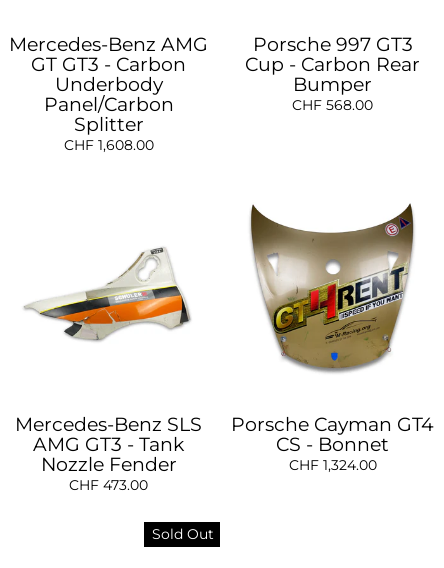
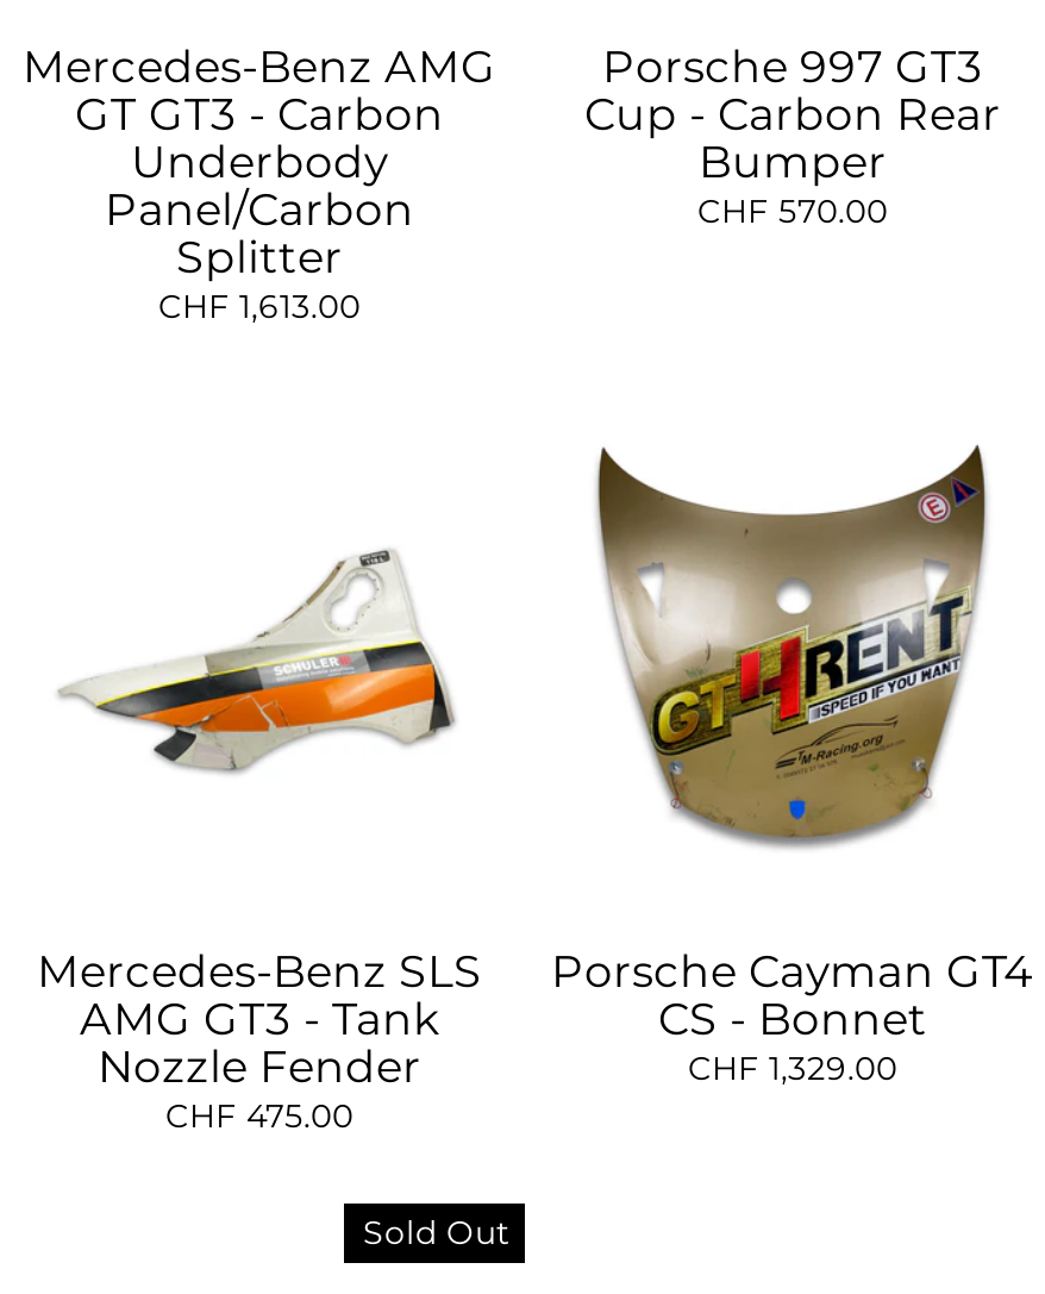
[292,97,373,113] CHF 568.00 -> [697,192,888,230] CHF 570.00
[63,137,153,153] CHF 1,608.00 -> [158,287,361,325] CHF 1,613.00
[288,457,376,473] CHF 1,324.00 -> [688,1049,897,1087] CHF 1,329.00
[69,477,148,493] CHF 473.00 -> [165,1096,353,1134] CHF 475.00

